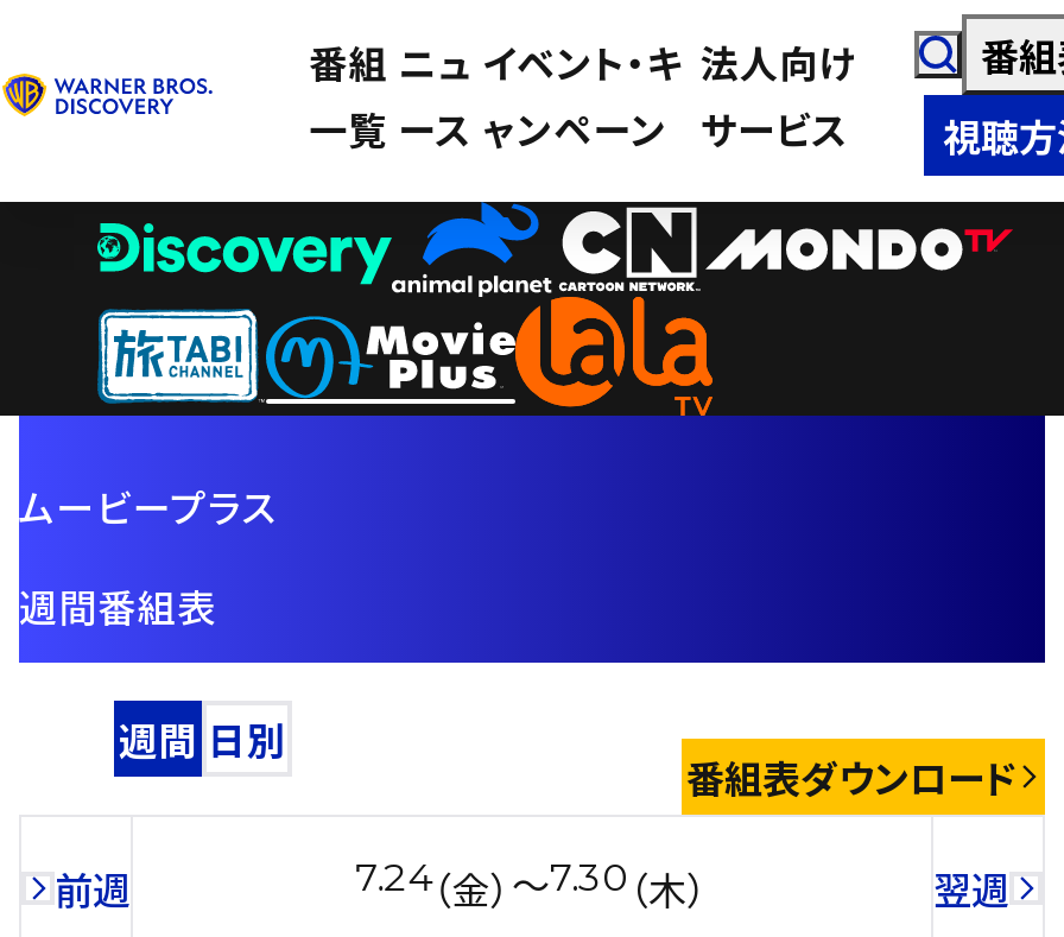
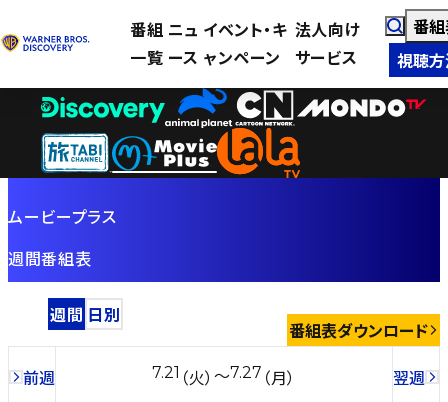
[355,854,709,916] 7.24（金）〜7.30（木） -> [152,363,296,389] 7.21（火）〜7.27（月）

